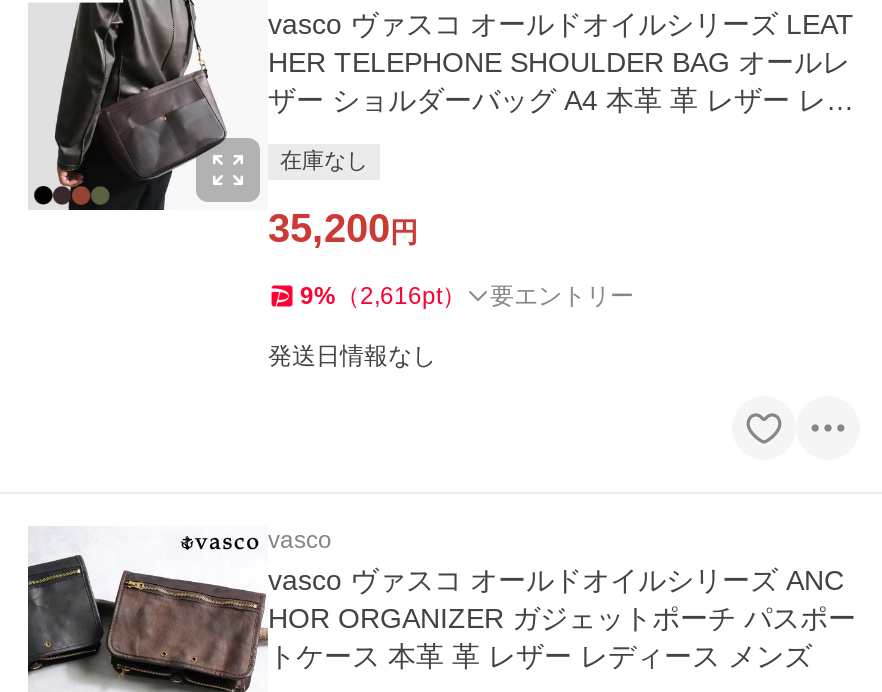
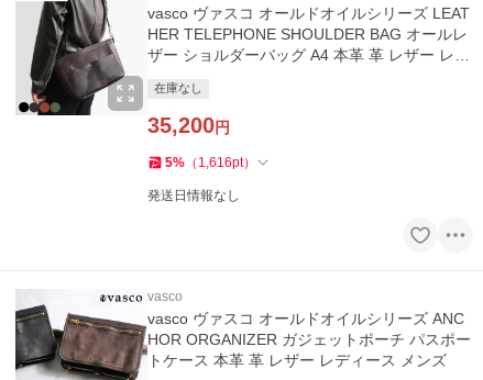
[300,282,634,310] 9%（2,616pt） | 要エントリー -> [165,155,256,170] 5%（1,616pt）

